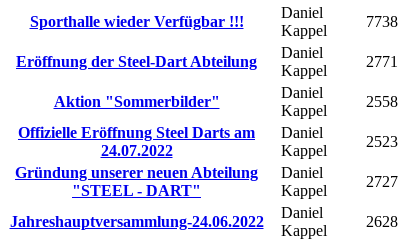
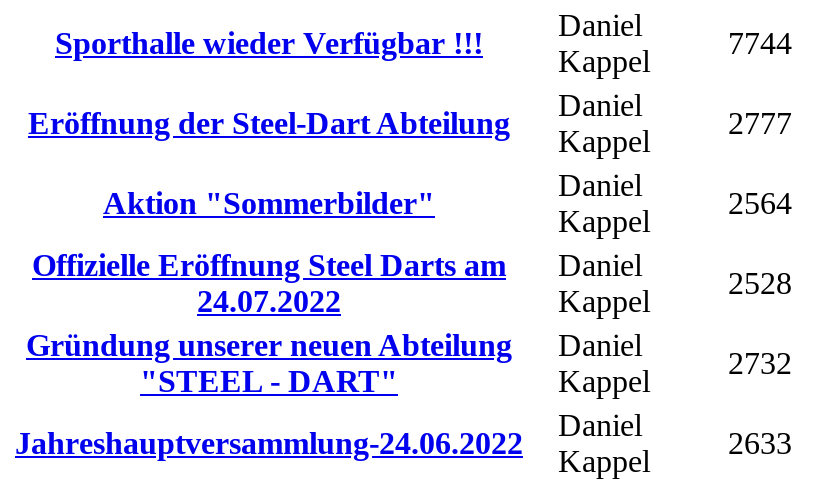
[366,13,398,30] 7738 -> [728,27,792,61] 7744
[366,53,398,70] 2771 -> [728,107,792,141] 2777
[366,93,398,110] 2558 -> [728,187,792,221] 2564
[366,133,398,150] 2523 -> [728,267,792,301] 2528
[366,173,398,190] 2727 -> [728,347,792,381] 2732
[366,213,398,230] 2628 -> [728,427,792,461] 2633

